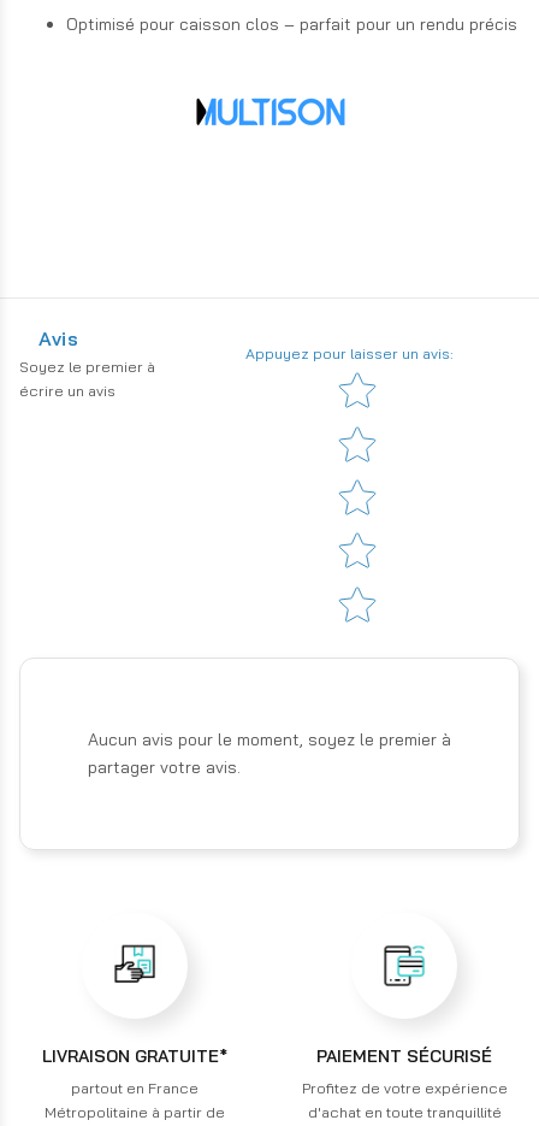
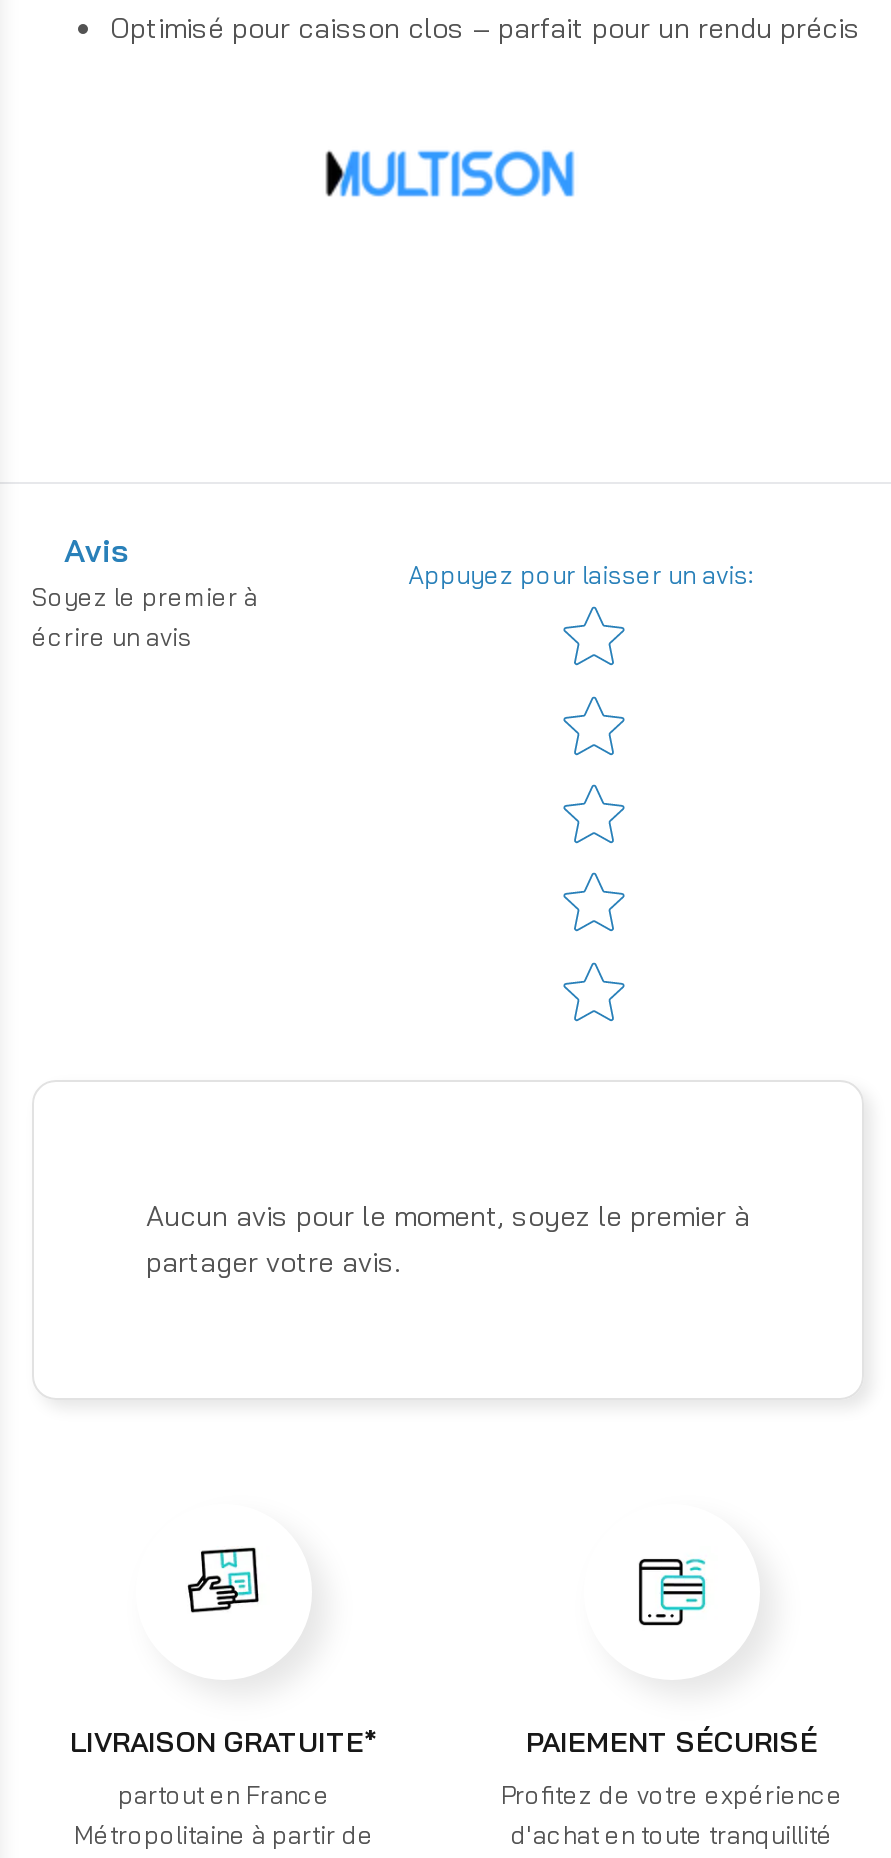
[113,938,156,984] [image] -> [186,1544,262,1620] [image]

